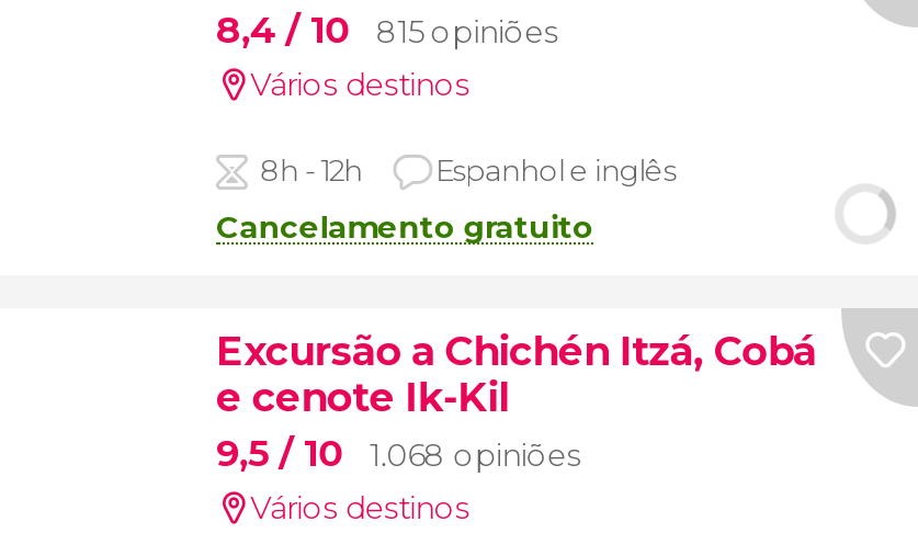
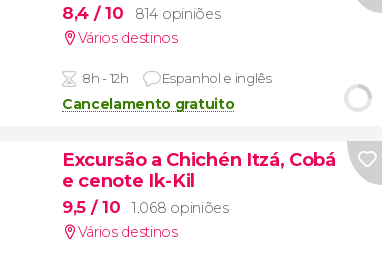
[216,7,559,50] 8,4 / 10 815 opiniões -> [62,3,220,23] 8,4 / 10 814 opiniões

